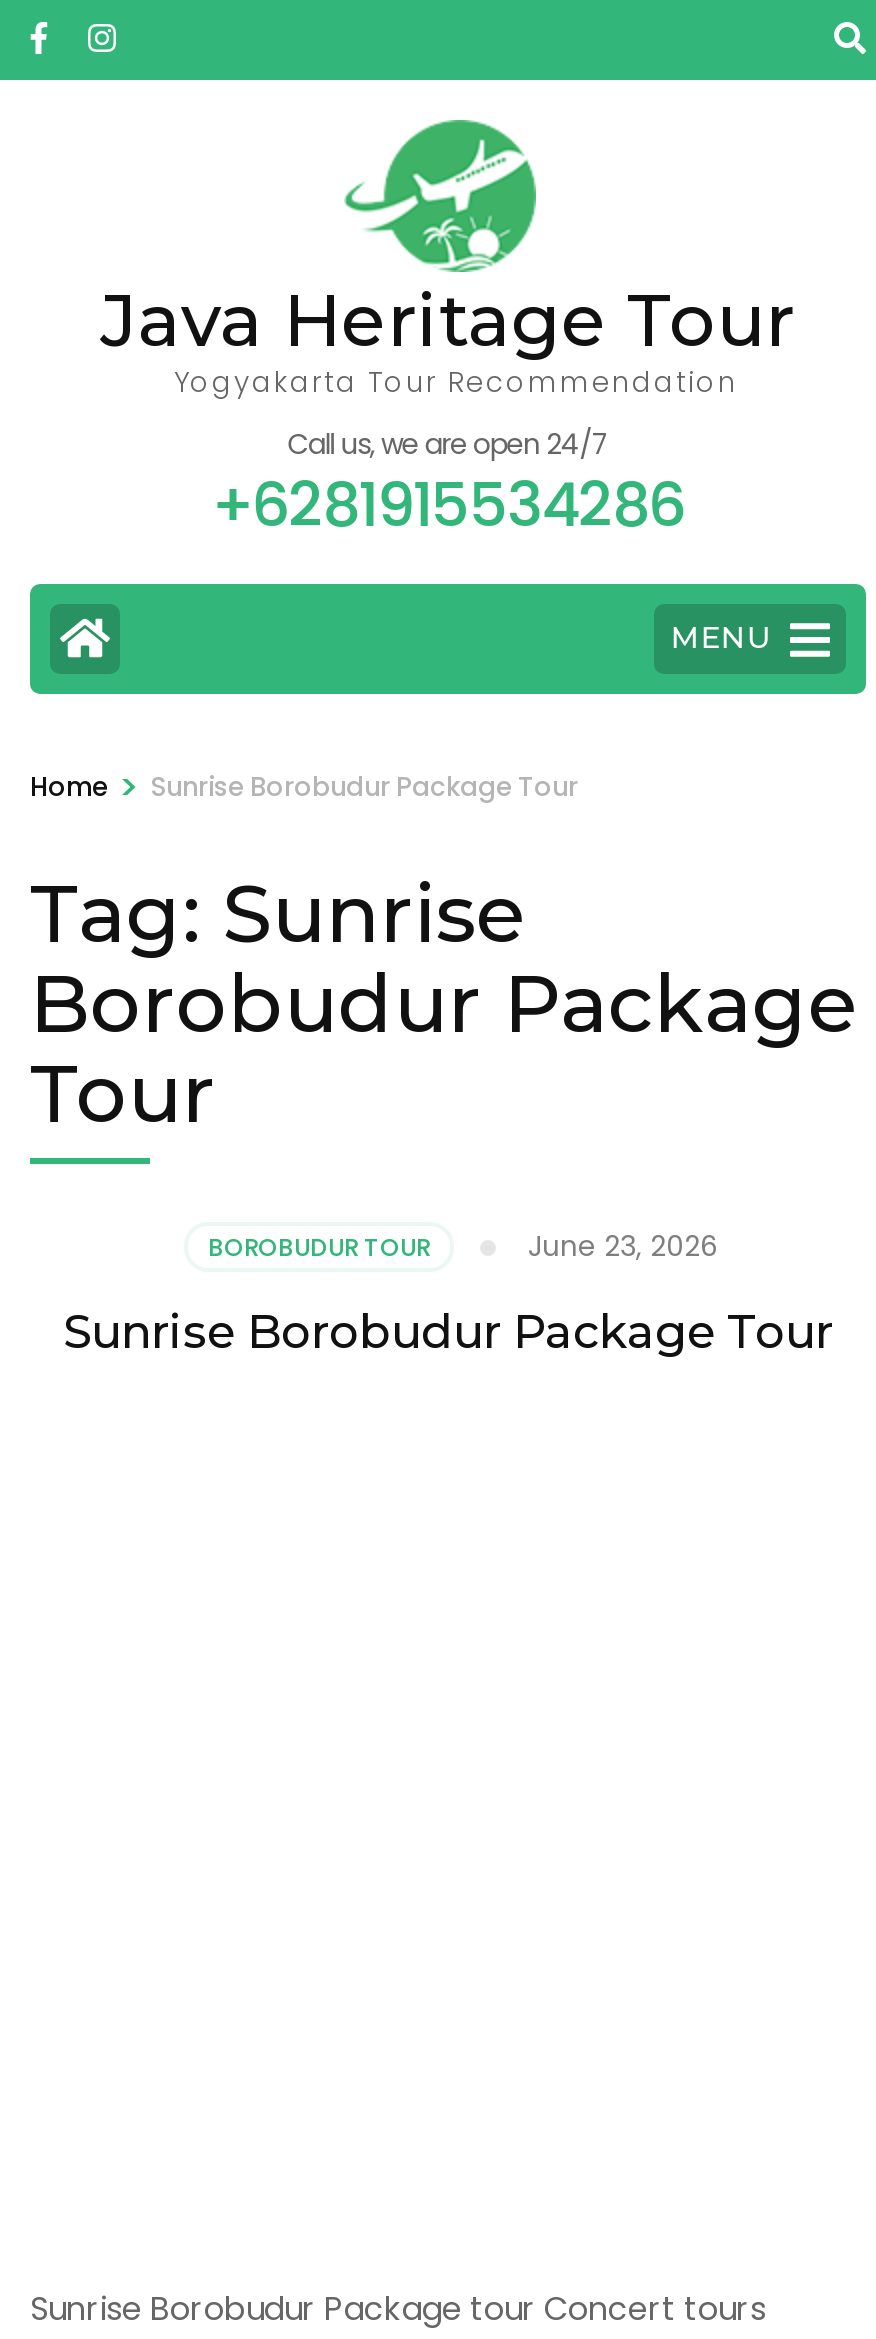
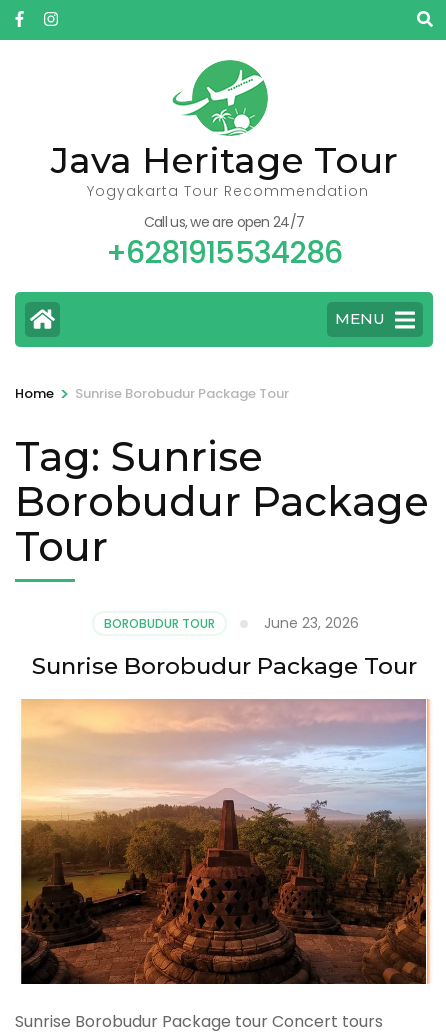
none -> [20,698,431,985] [image]

